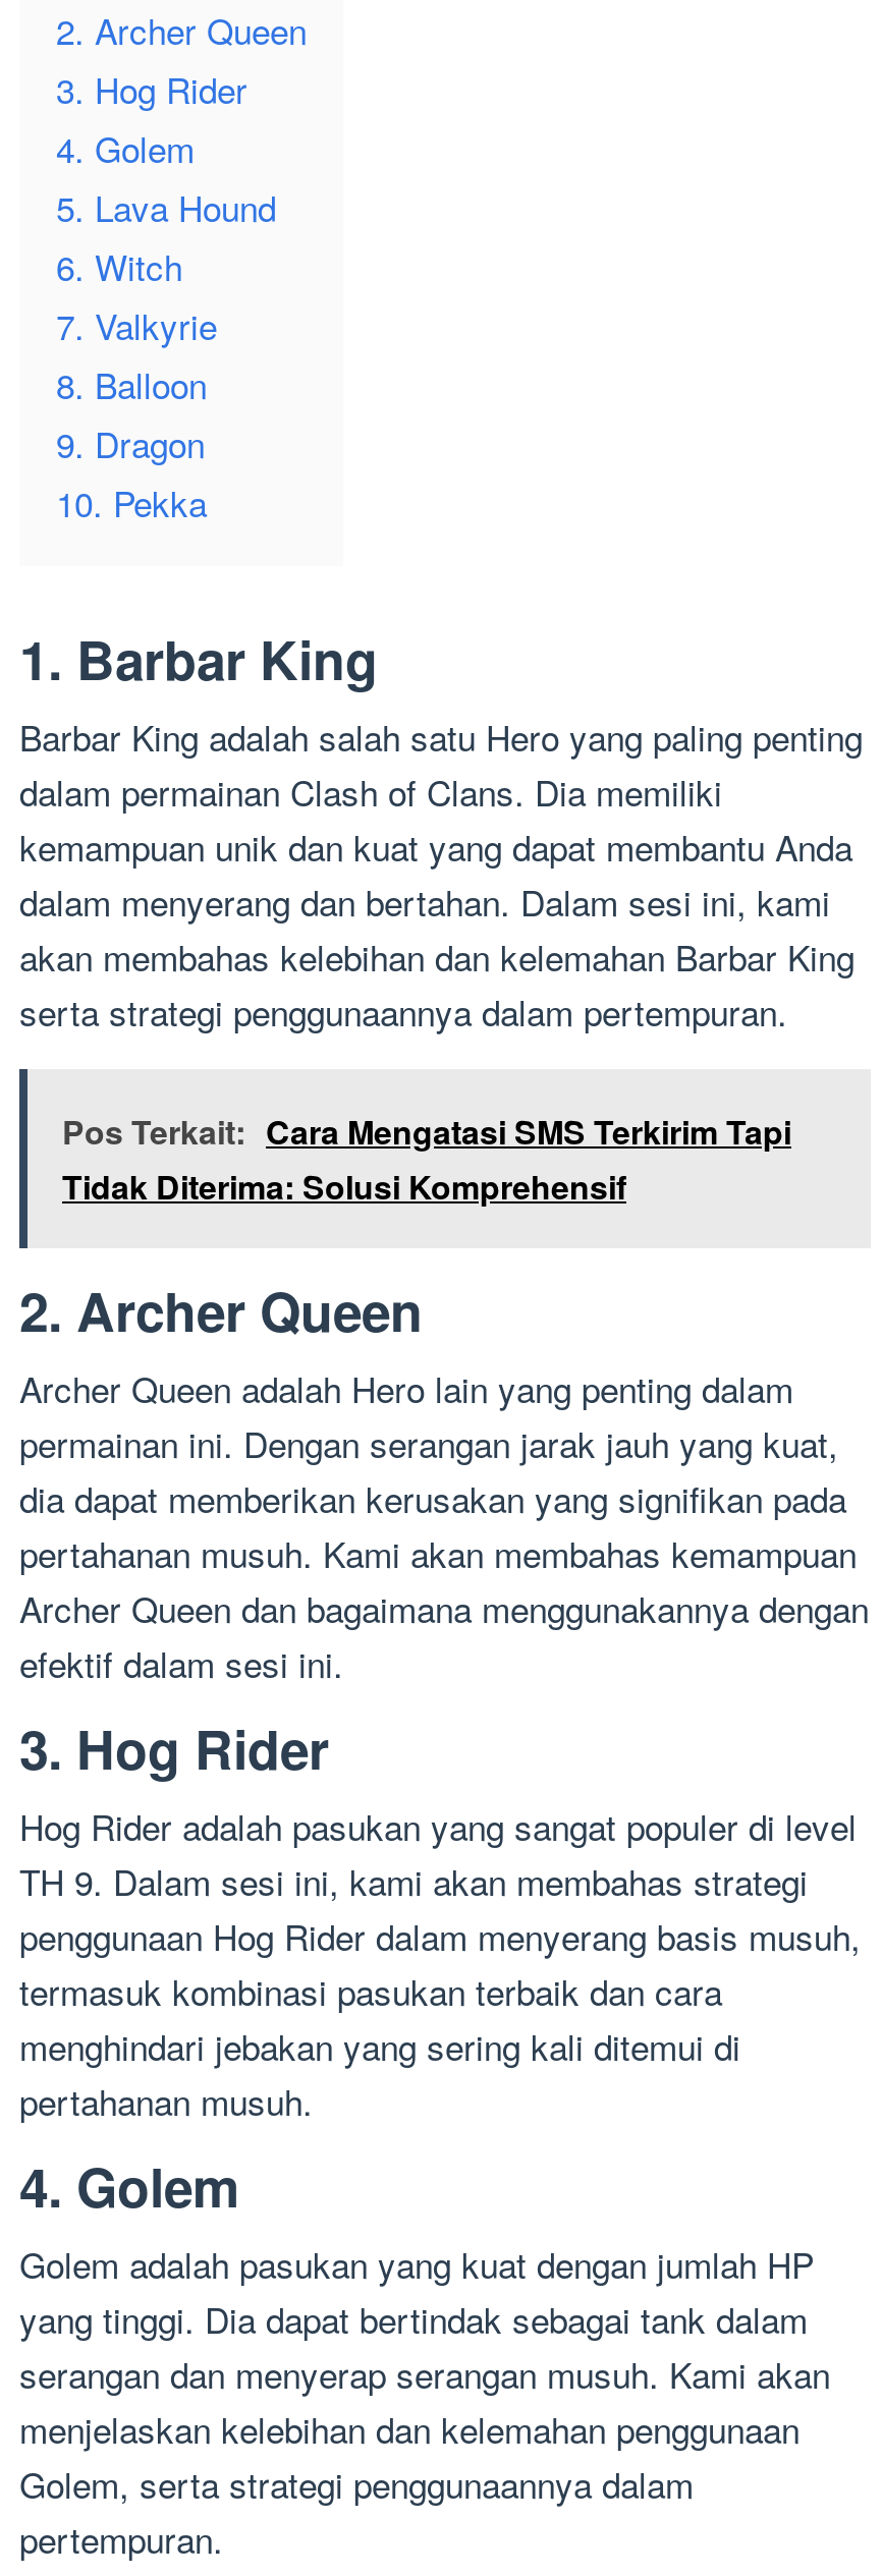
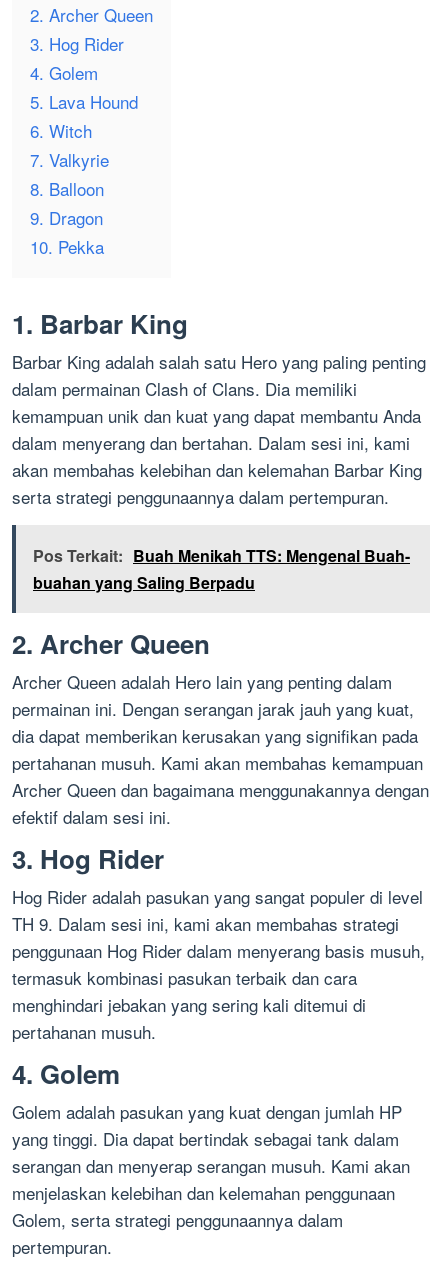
[62,1108,791,1210] Pos Terkait: Cara Mengatasi SMS Terkirim Tapi | Tidak Diterima: Solusi Komprehensif -> [33,544,410,594] Pos Terkait: Buah Menikah TTS: Mengenal Buah- | buahan yang Saling Berpadu

